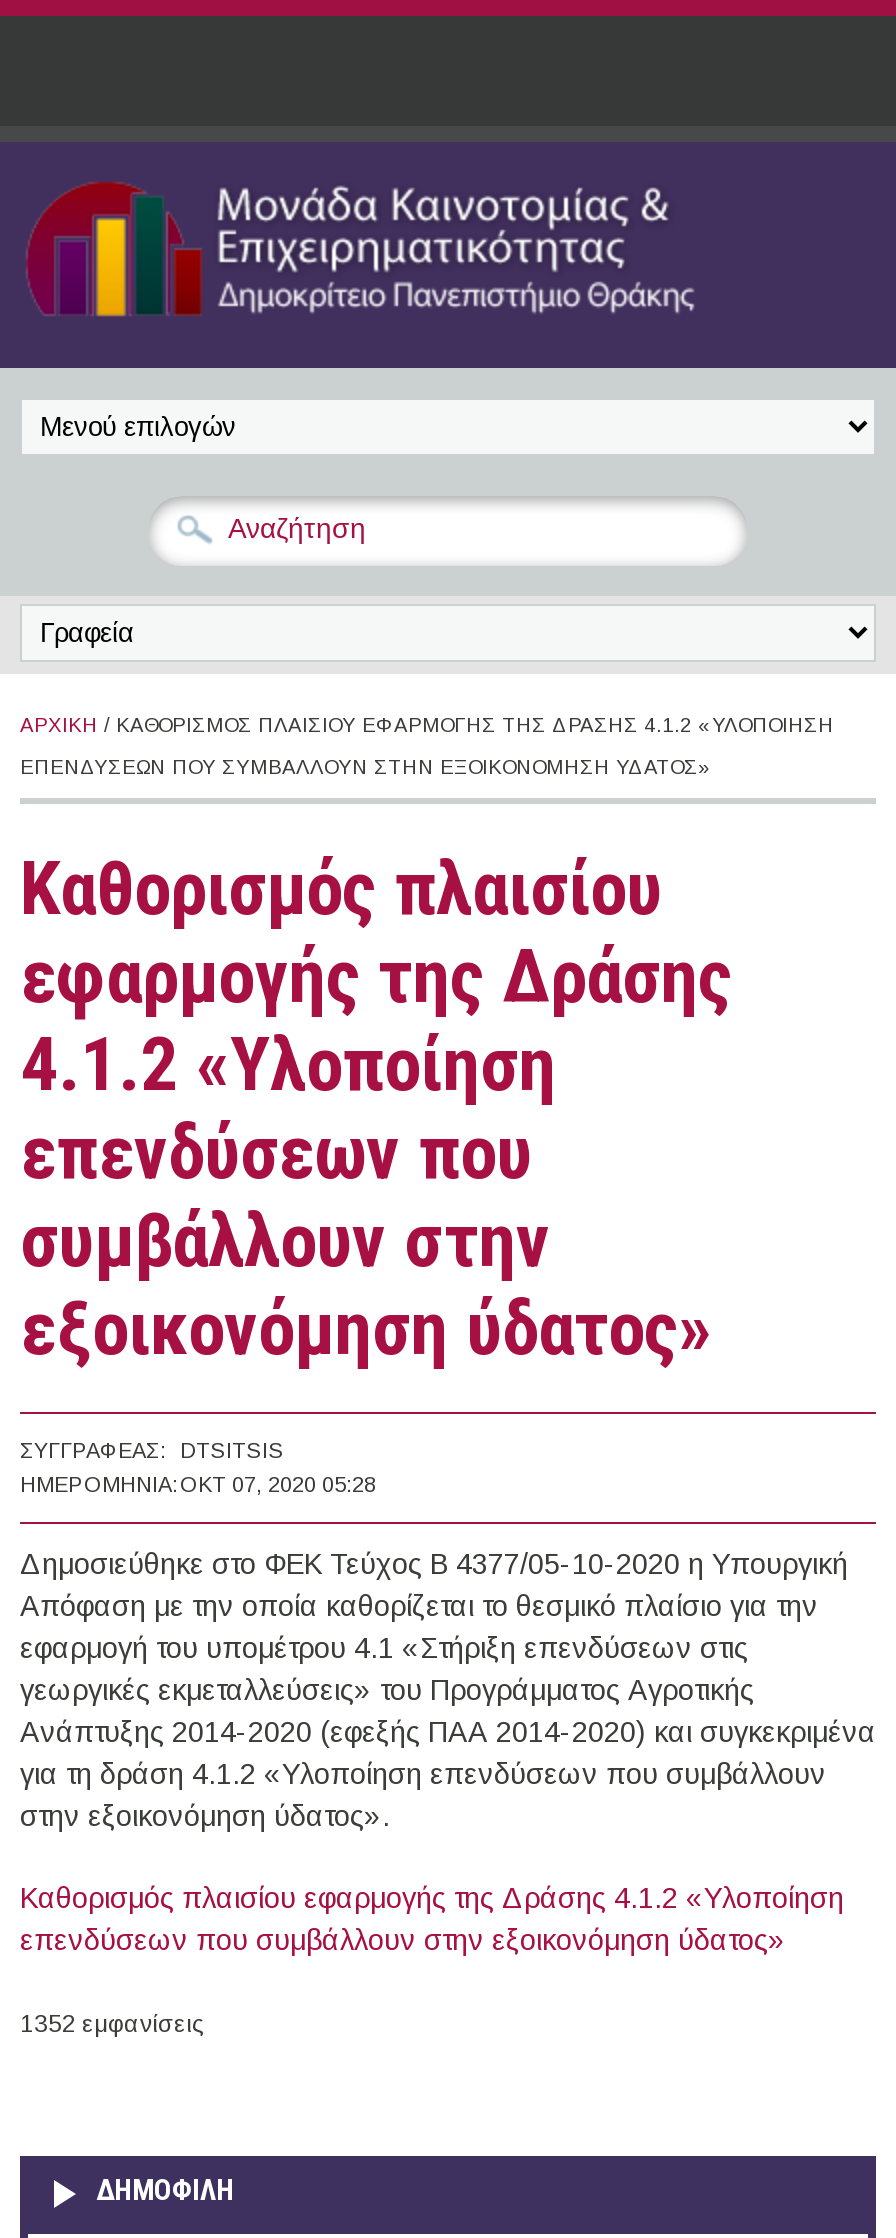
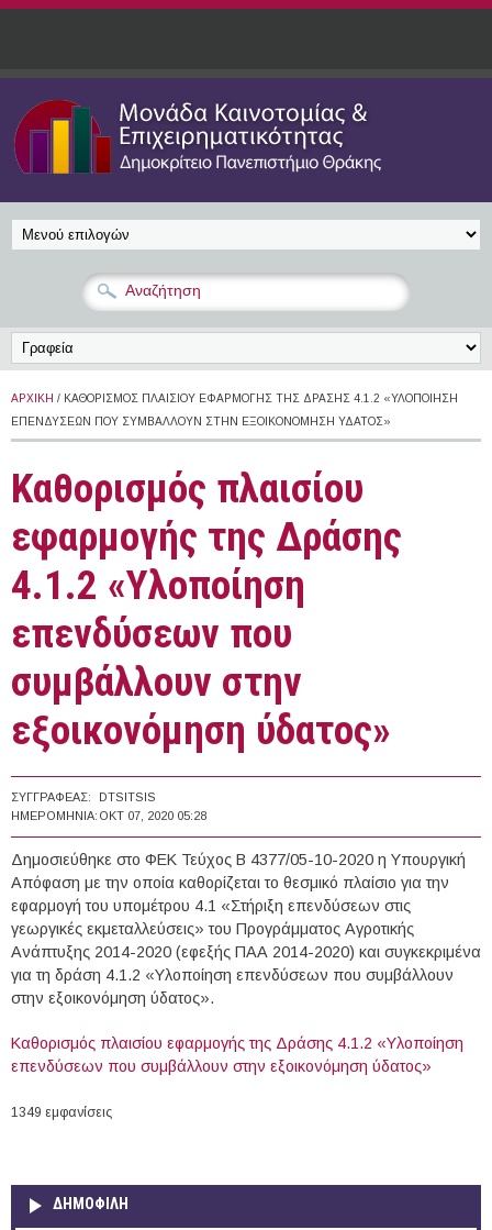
[20,2010,204,2038] 1352 εμφανίσεις -> [11,1105,112,1120] 1349 εμφανίσεις

